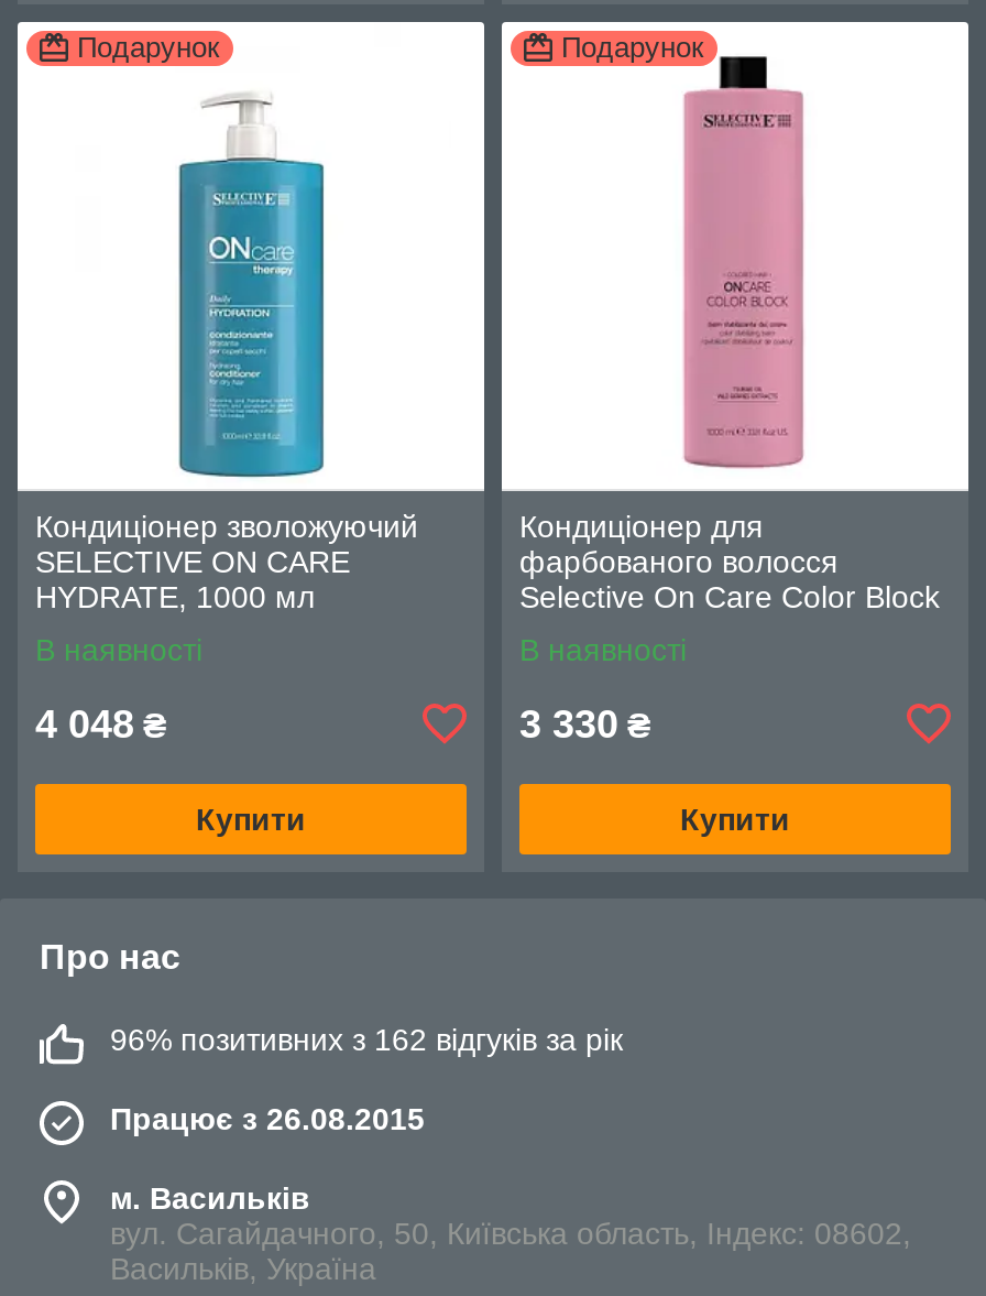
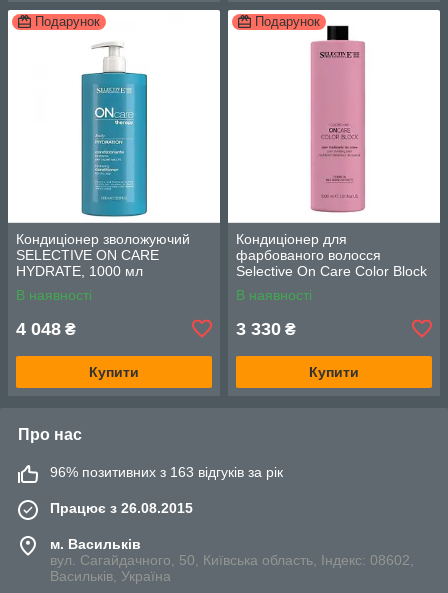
[110,1021,623,1057] 96% позитивних з 162 відгуків за рік -> [50,464,283,480] 96% позитивних з 163 відгуків за рік

